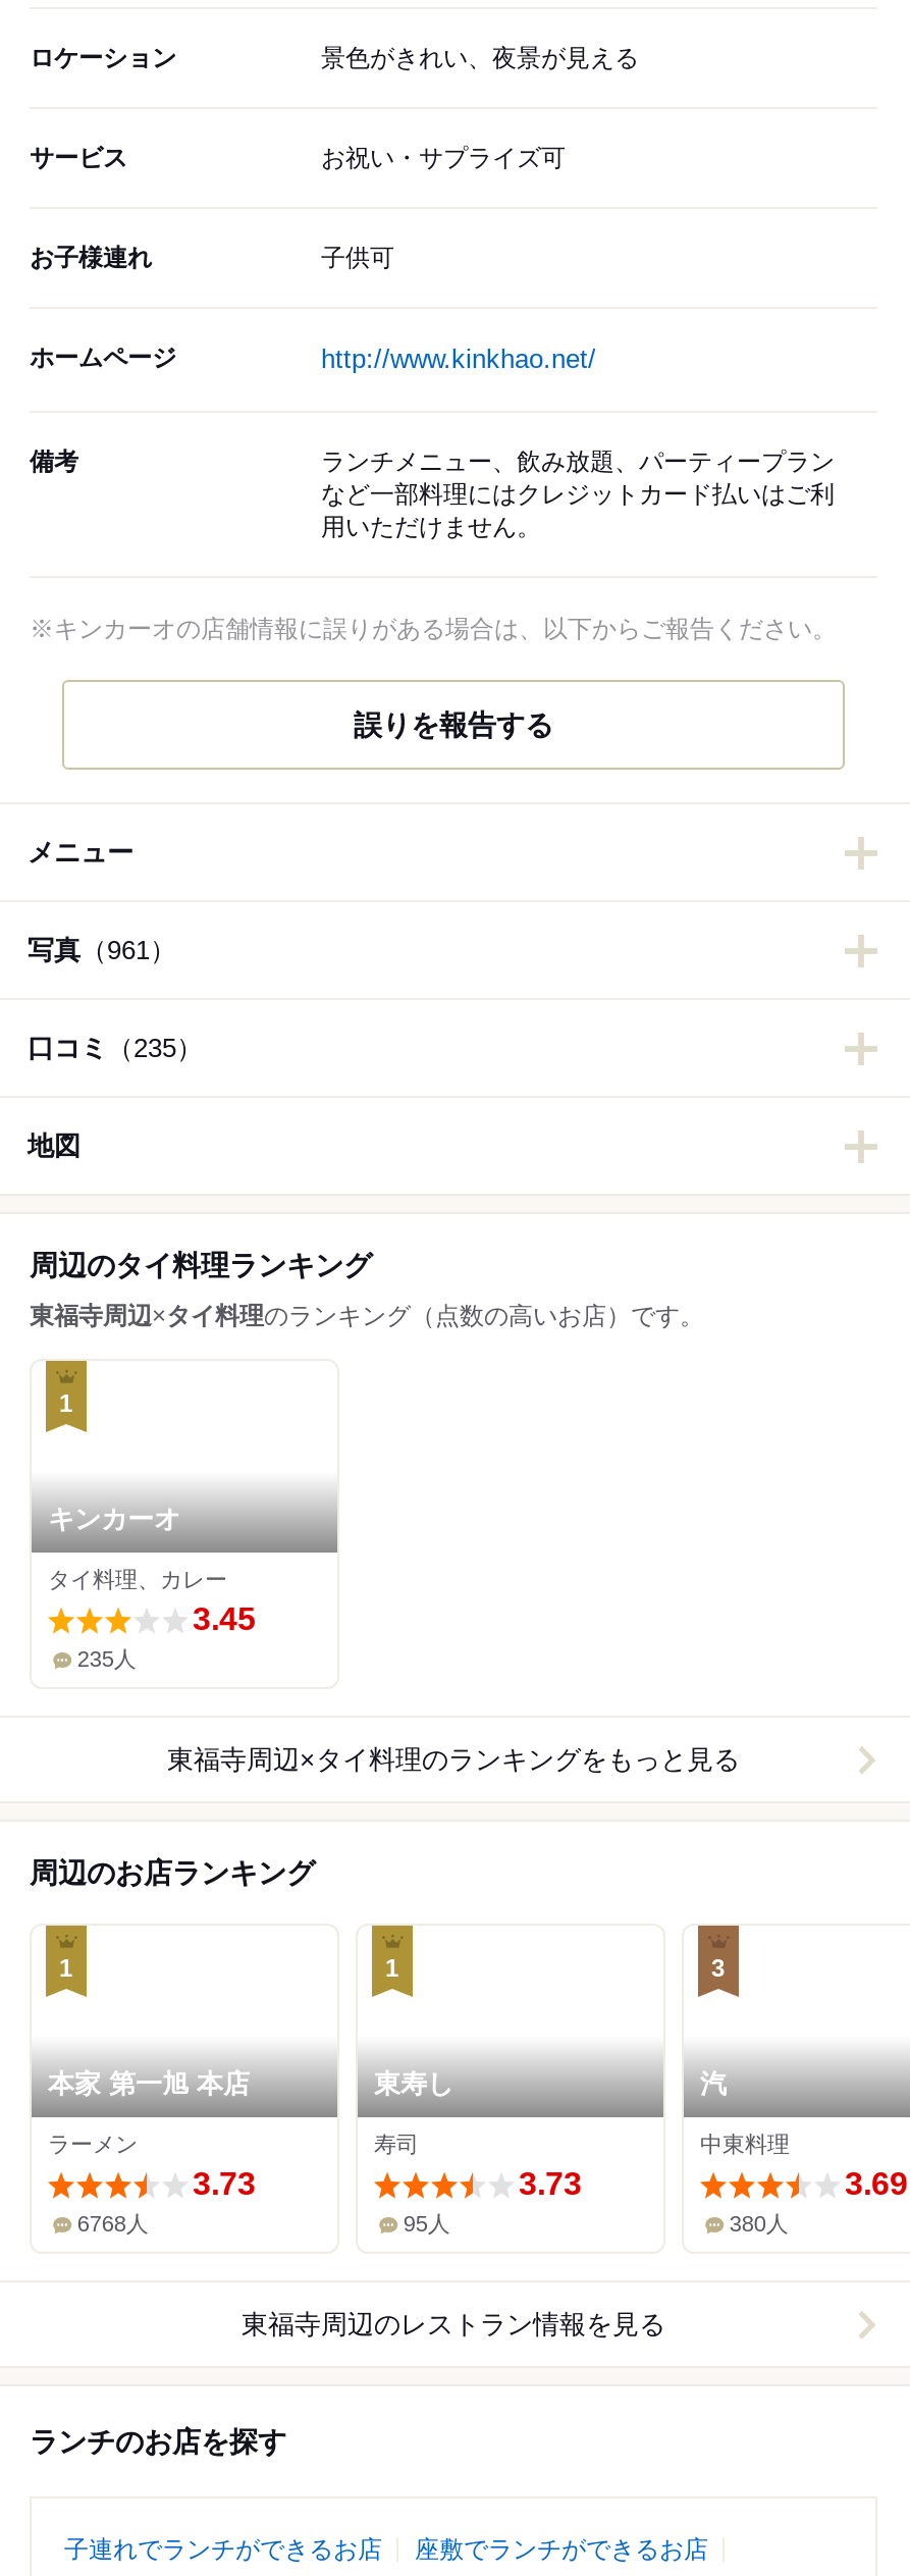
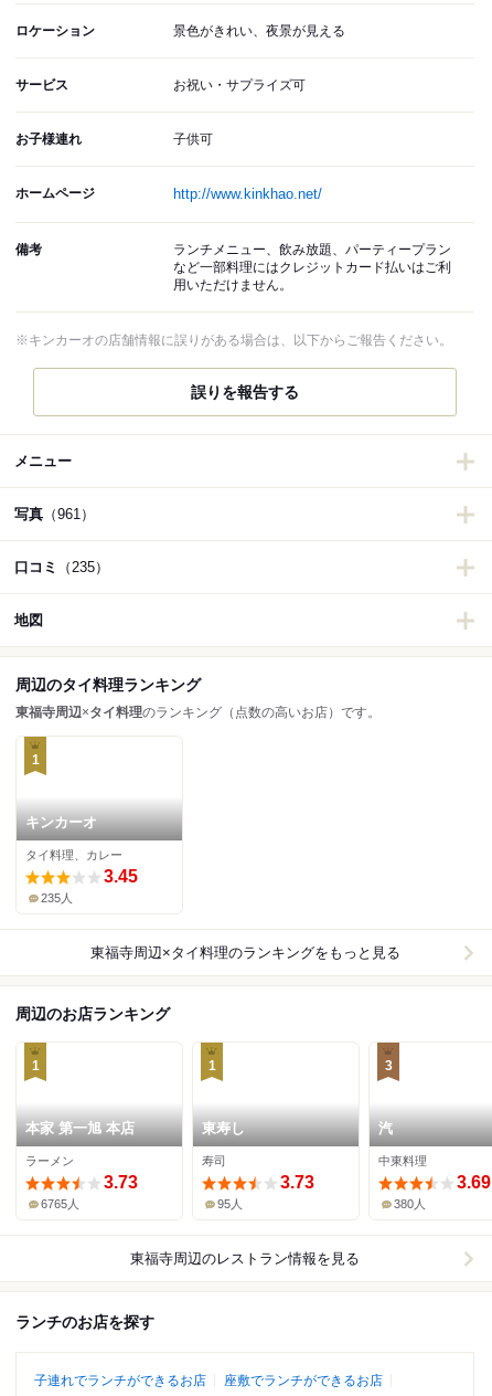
[77,2211,149,2236] 6768人 -> [41,1197,80,1210] 6765人

